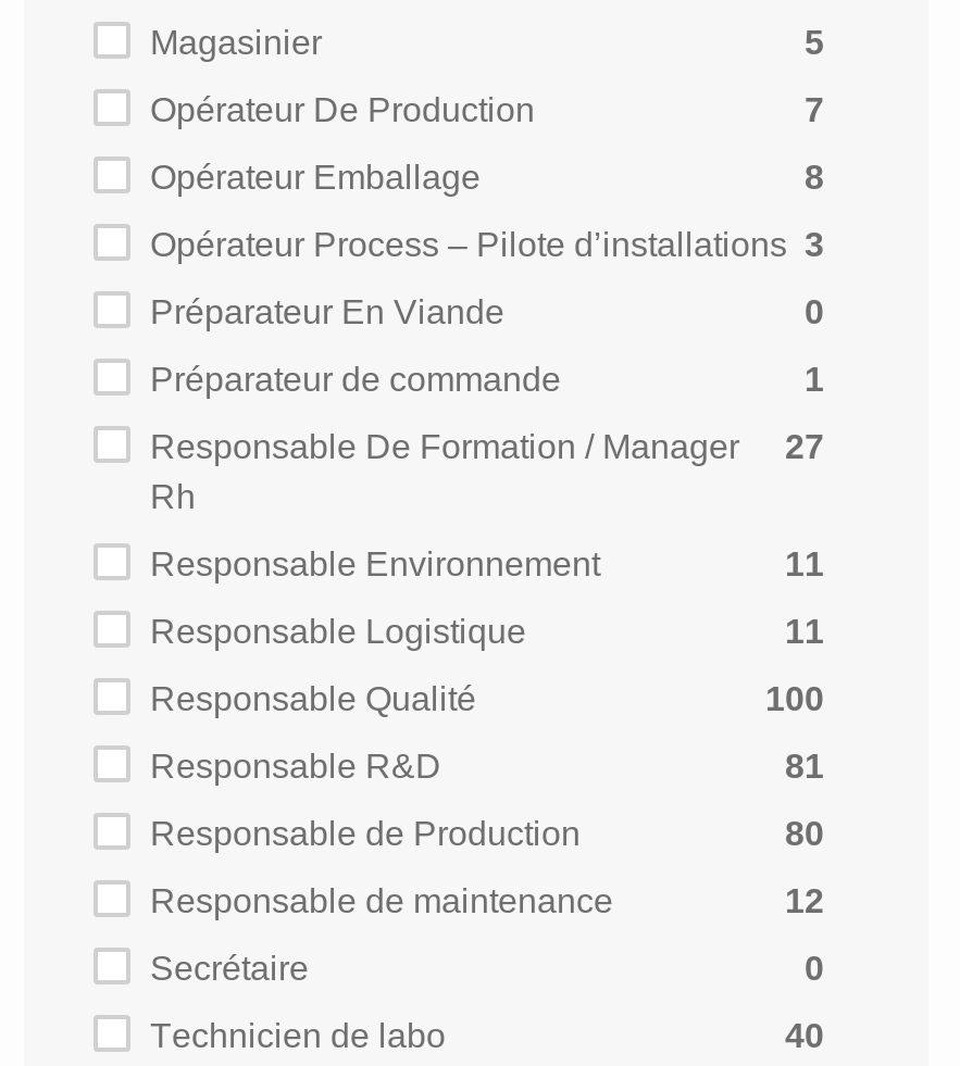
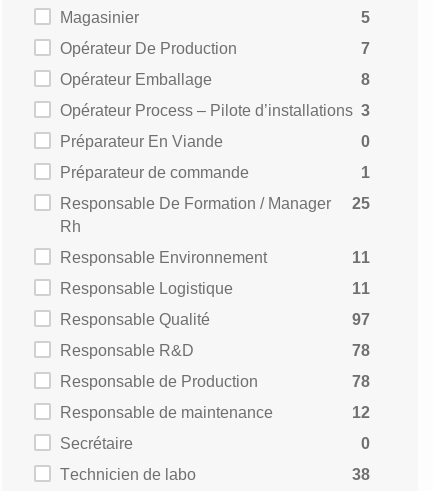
[785,428,824,465] 27 -> [352,195,370,212] 25
[765,680,824,717] 100 -> [352,311,370,328] 97
[785,748,824,785] 81 -> [352,342,370,359] 78
[785,815,824,852] 80 -> [352,373,370,390] 78
[785,1017,824,1054] 40 -> [352,466,370,483] 38

